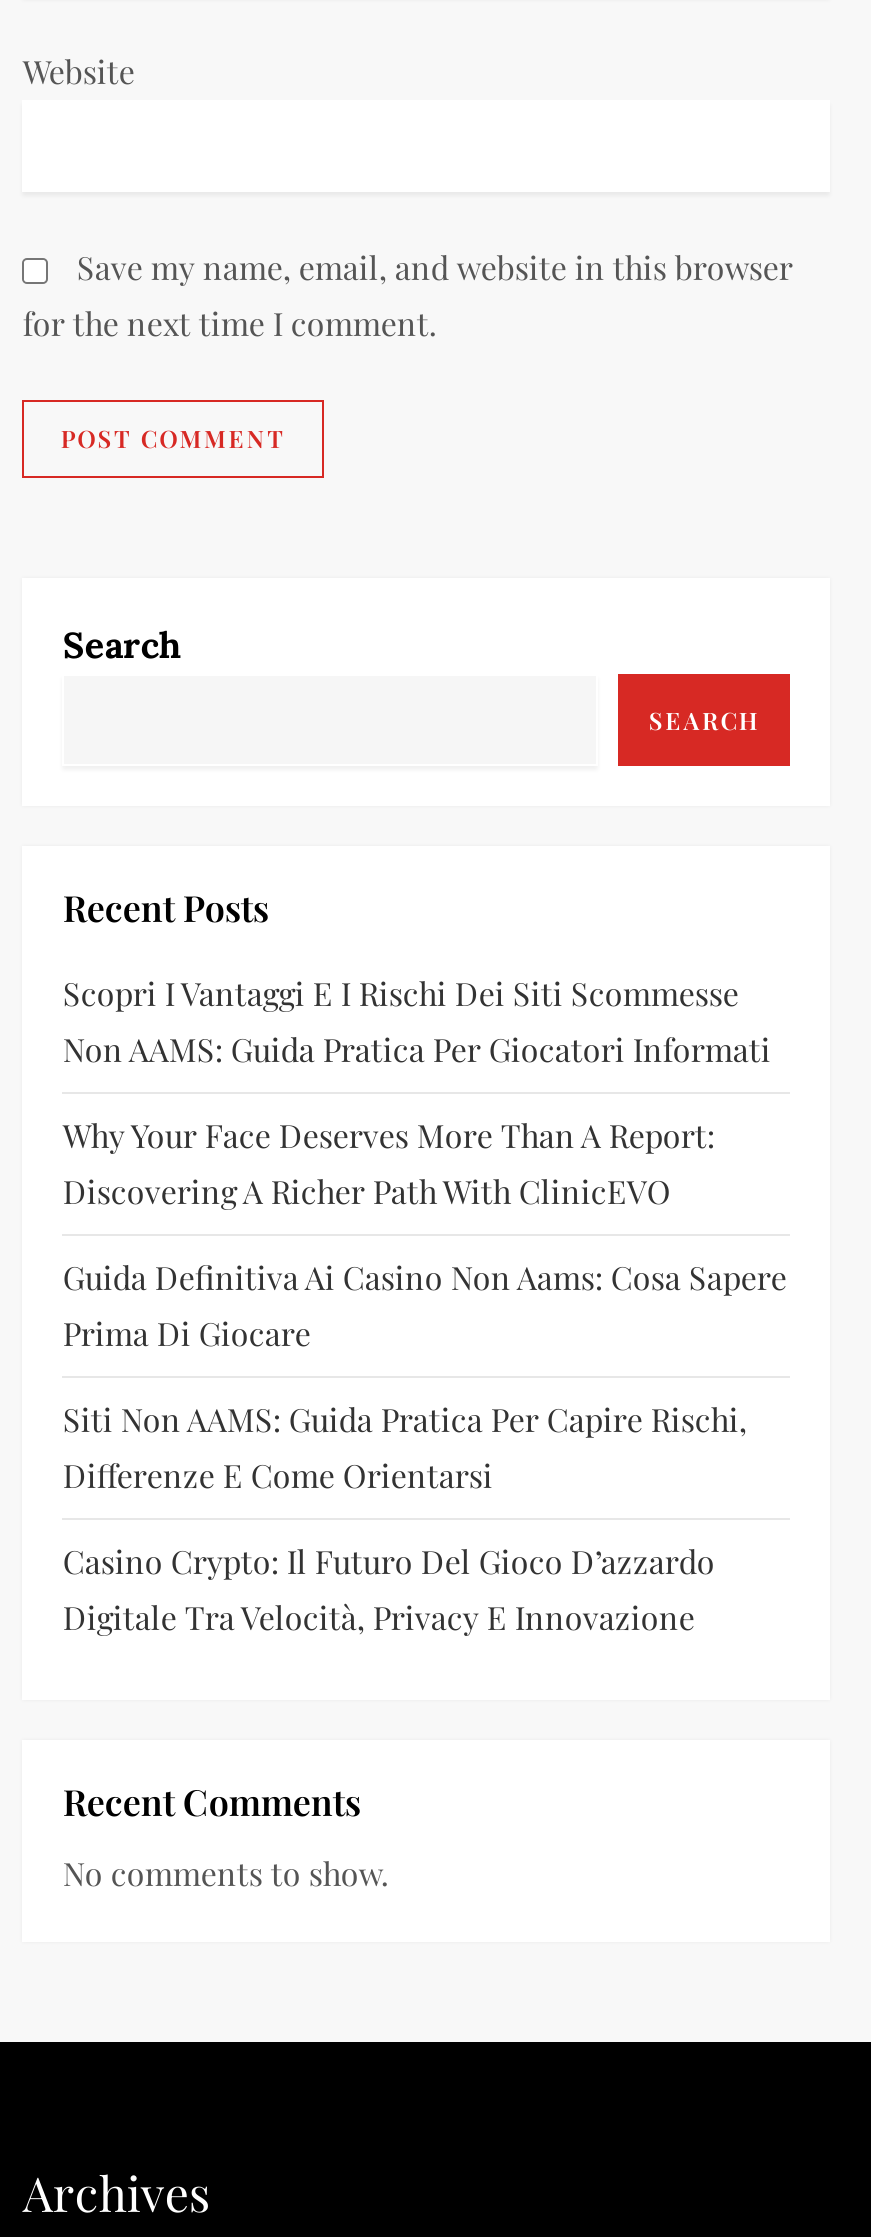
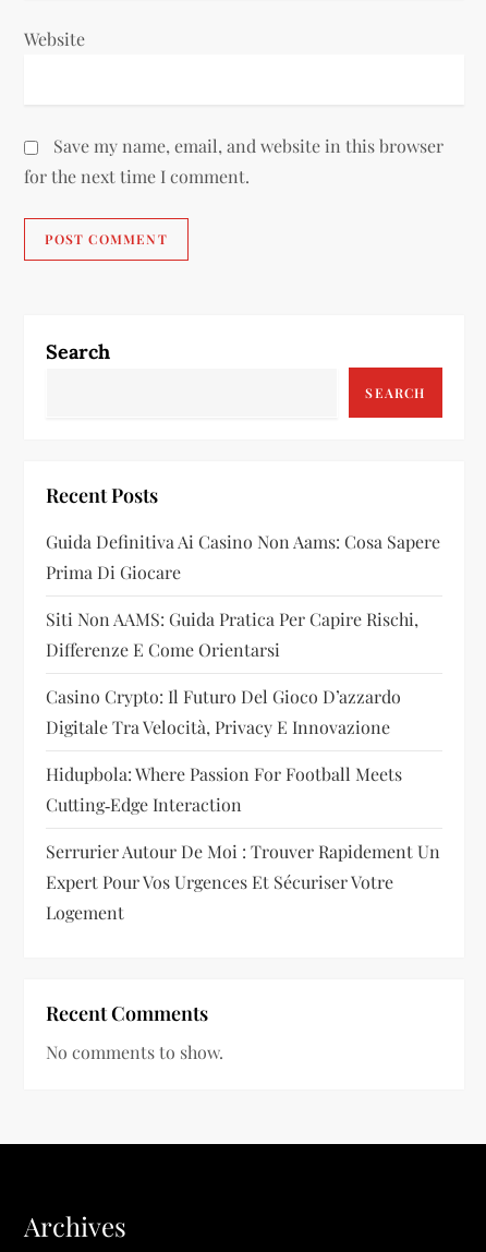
[63,972,771,1212] Scopri I Vantaggi E I Rischi Dei Siti Scommesse | Non AAMS: Guida Pratica Per Giocatori Informati | Why Your Face Deserves More Than A Report: | Discovering A Richer Path With ClinicEVO -> none
moved [63,1256,787,1638] -> [46,530,441,738]: Guida Definitiva Ai Casino Non Aams: Cosa Sapere | Prima Di Giocare | Siti Non AAMS: Guida Pratica Per Capire Rischi, | Differenze E Come Orientarsi | Casino Crypto: Il Futuro Del Gioco D’azzardo | Digitale Tra Velocità, Privacy E Innovazione
none -> [46,762,441,924] Hidupbola: Where Passion For Football Meets | Cutting‑Edge Interaction | Serrurier Autour De Moi : Trouver Rapidement Un | Expert Pour Vos Urgences Et Sécuriser Votre | Logement

